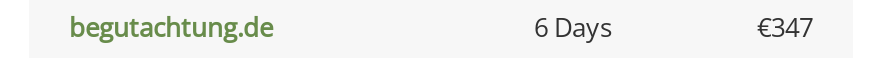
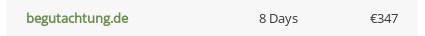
[534,9,612,45] 6 Days -> [258,9,297,27] 8 Days

